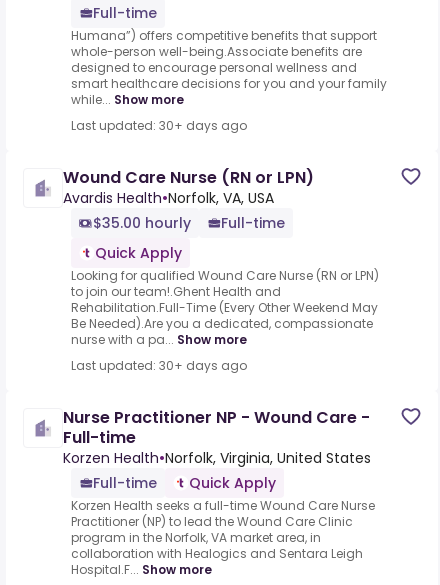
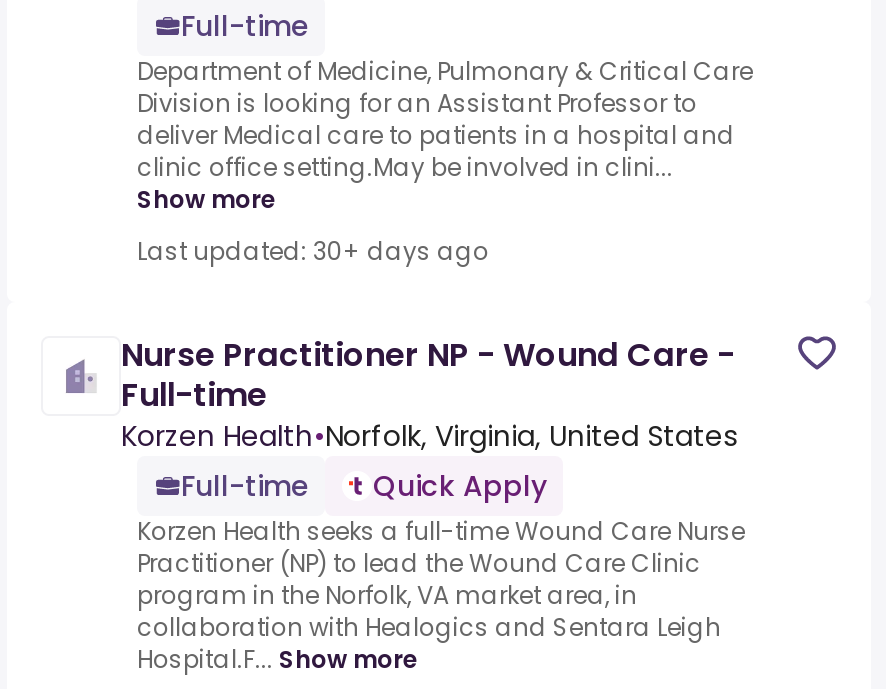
[63,27,387,348] Humana”) offers competitive benefits that support | whole-person well-being.Associate benefits are | designed to encourage personal wellness and | smart healthcare decisions for you and your family | while... Show more | Last updated: 30+ days ago | Wound Care Nurse (RN or LPN) | Avardis Health•Norfolk, VA, USA | $35.00 hourly | Full-time | Quick Apply | Looking for qualified Wound Care Nurse (RN or LPN) | to join our team!.Ghent Health and | Rehabilitation.Full-Time (Every Other Weekend May | Be Needed).Are you a dedicated, compassionate | nurse with a pa... Show more -> [137,54,753,216] Department of Medicine, Pulmonary & Critical Care | Division is looking for an Assistant Professor to | deliver Medical care to patients in a hospital and | clinic office setting.May be involved in clini... | Show more

